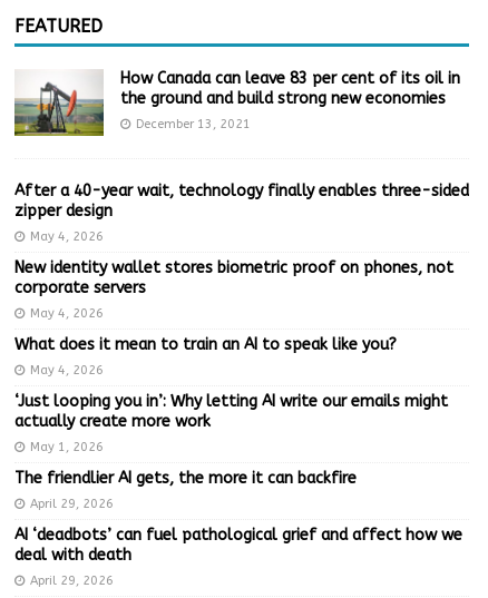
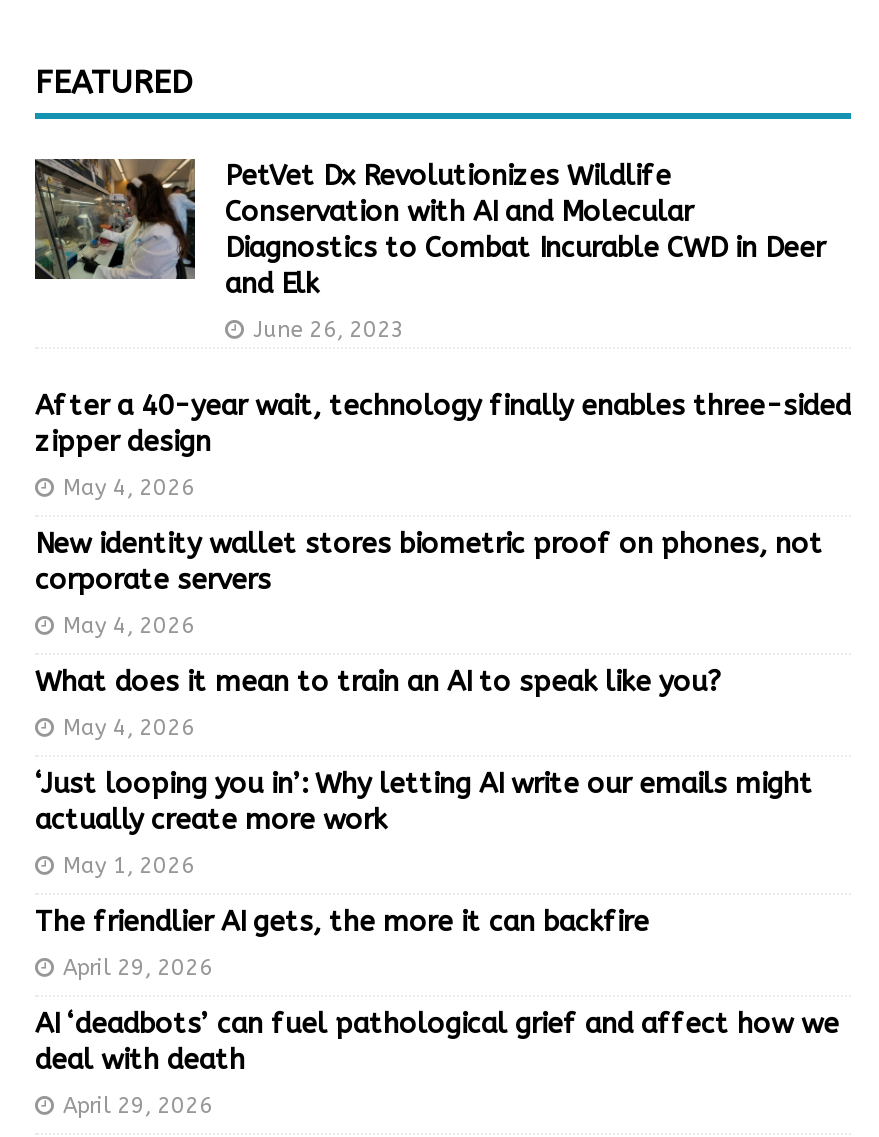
[13,69,460,137] [image] | How Canada can leave 83 per cent of its oil in | the ground and build strong new economies -> [33,157,825,301] [image] | PetVet Dx Revolutionizes Wildlife | Conservation with AI and Molecular | Diagnostics to Combat Incurable CWD in Deer | and Elk
[136,117,251,132] December 13, 2021 -> [253,317,405,343] June 26, 2023

